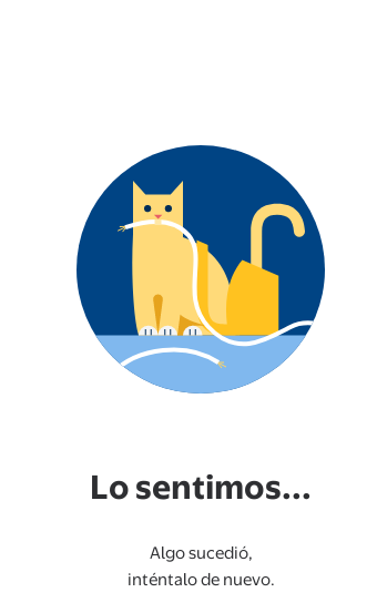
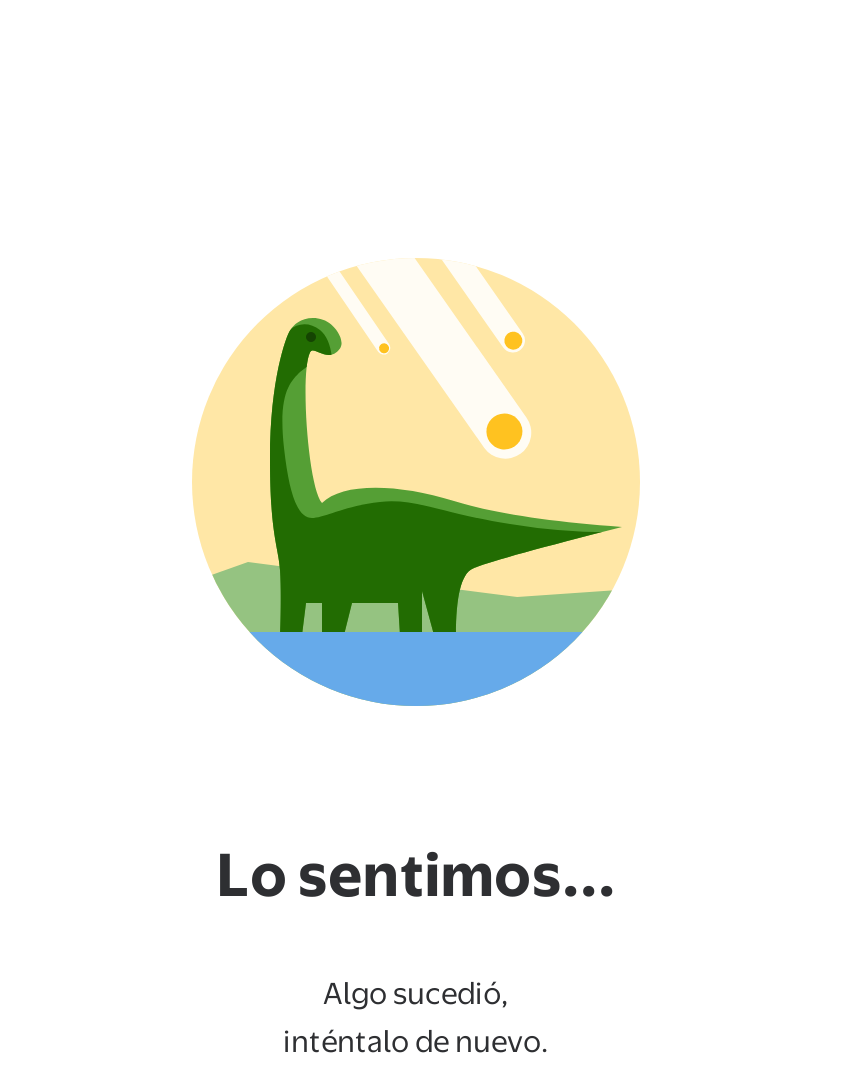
[75,144,326,369] [image] -> [192,258,640,660] [image]

